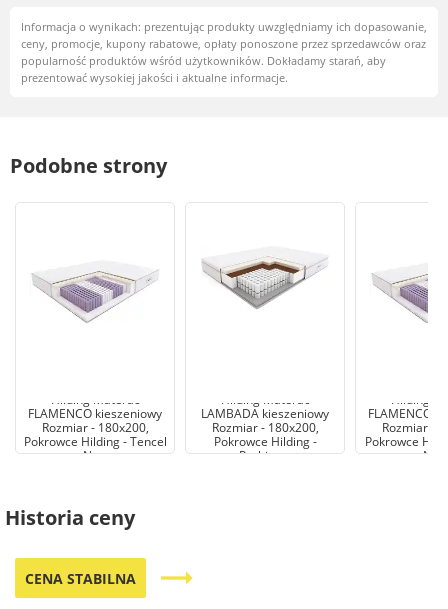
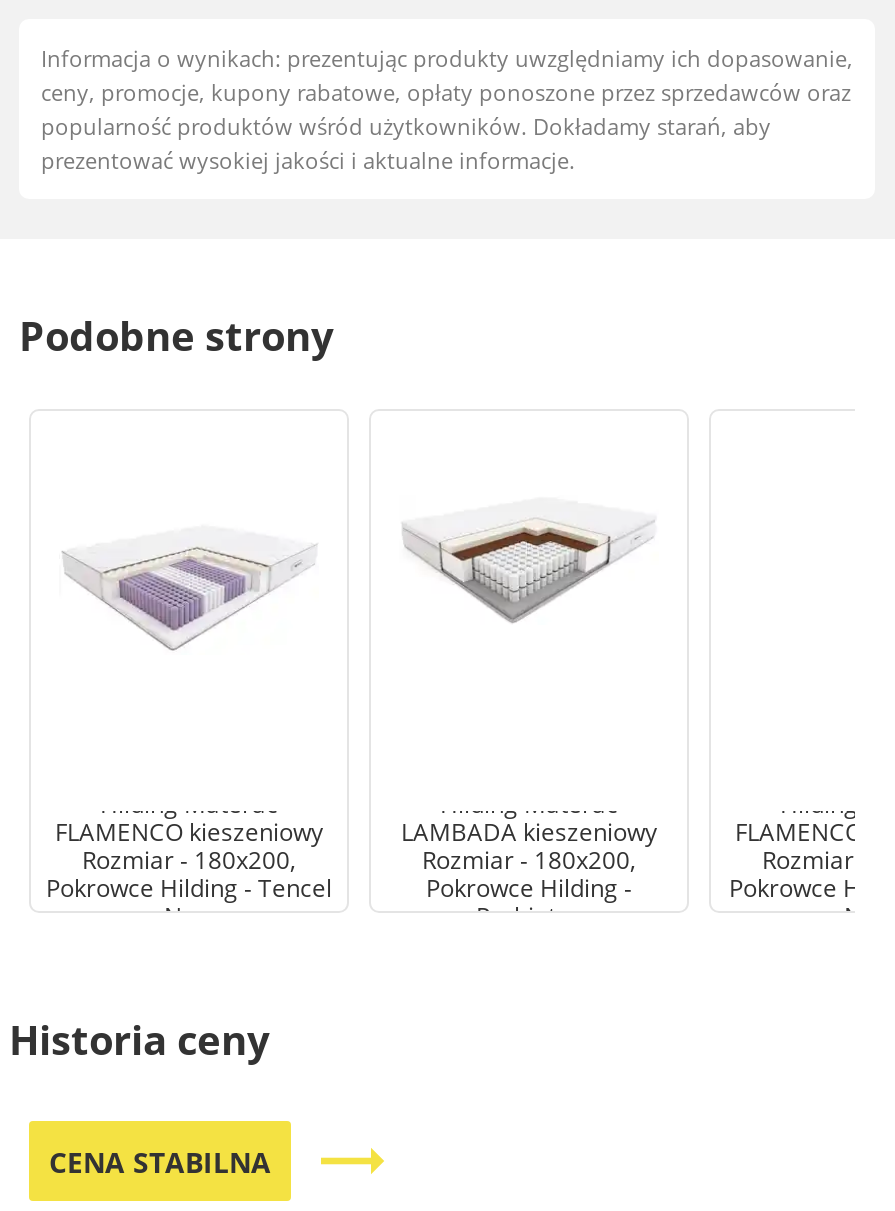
[372,273,429,323] [image] -> none

